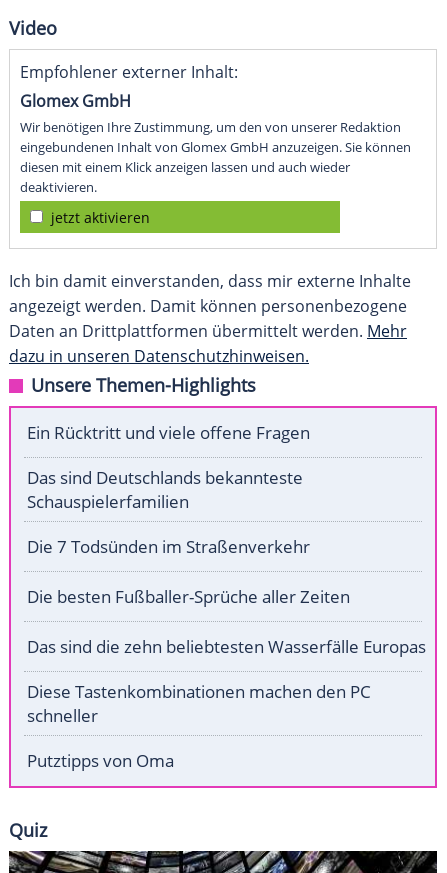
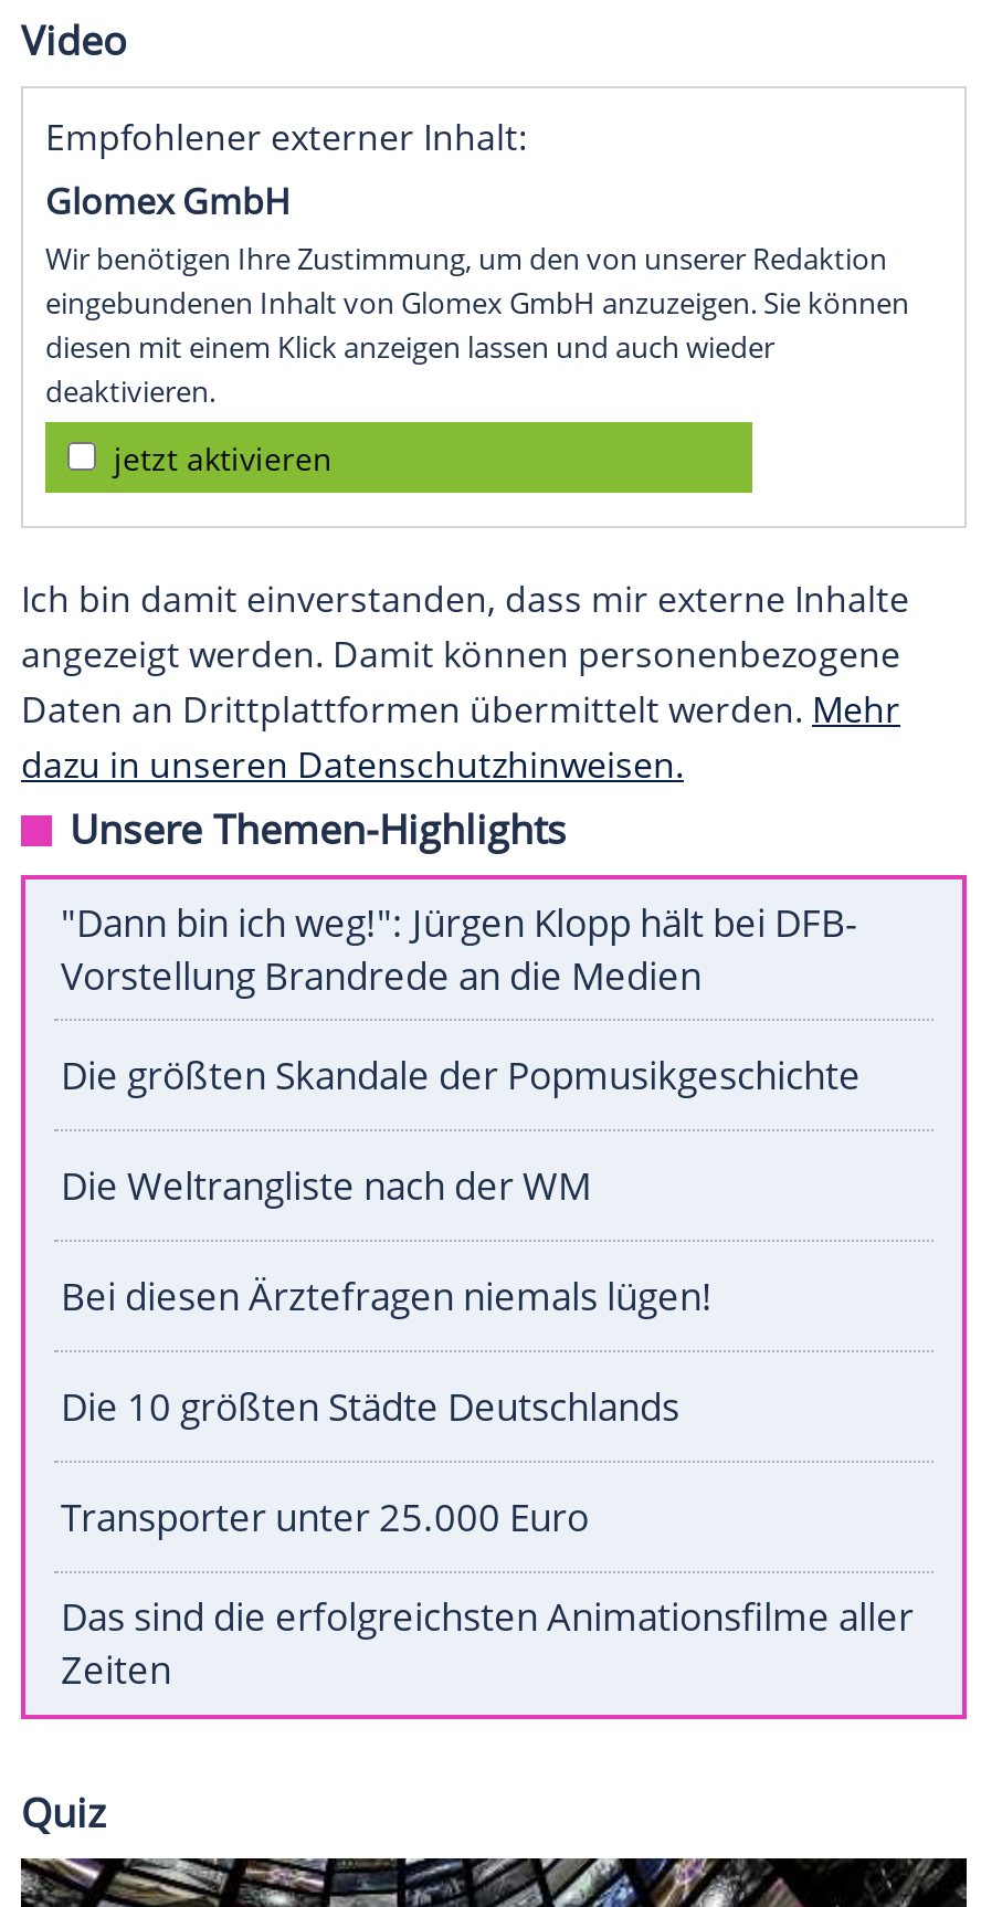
[27,421,310,444] Ein Rücktritt und viele offene Fragen -> [61,898,856,1002] "Dann bin ich weg!": Jürgen Klopp hält bei DFB- | Vorstellung Brandrede an die Medien
[27,466,303,513] Das sind Deutschlands bekannteste | Schauspielerfamilien -> [61,1050,861,1101] Die größten Skandale der Popmusikgeschichte
[27,535,310,558] Die 7 Todsünden im Straßenverkehr -> [61,1161,591,1212] Die Weltrangliste nach der WM
[27,585,350,608] Die besten Fußballer-Sprüche aller Zeiten -> [61,1271,713,1322] Bei diesen Ärztefragen niemals lügen!
[27,635,426,658] Das sind die zehn beliebtesten Wasserfälle Europas -> [61,1382,679,1433] Die 10 größten Städte Deutschlands
[27,680,371,727] Diese Tastenkombinationen machen den PC | schneller -> [61,1492,589,1543] Transporter unter 25.000 Euro
[27,749,174,772] Putztipps von Oma -> [61,1592,914,1696] Das sind die erfolgreichsten Animationsfilme aller | Zeiten

